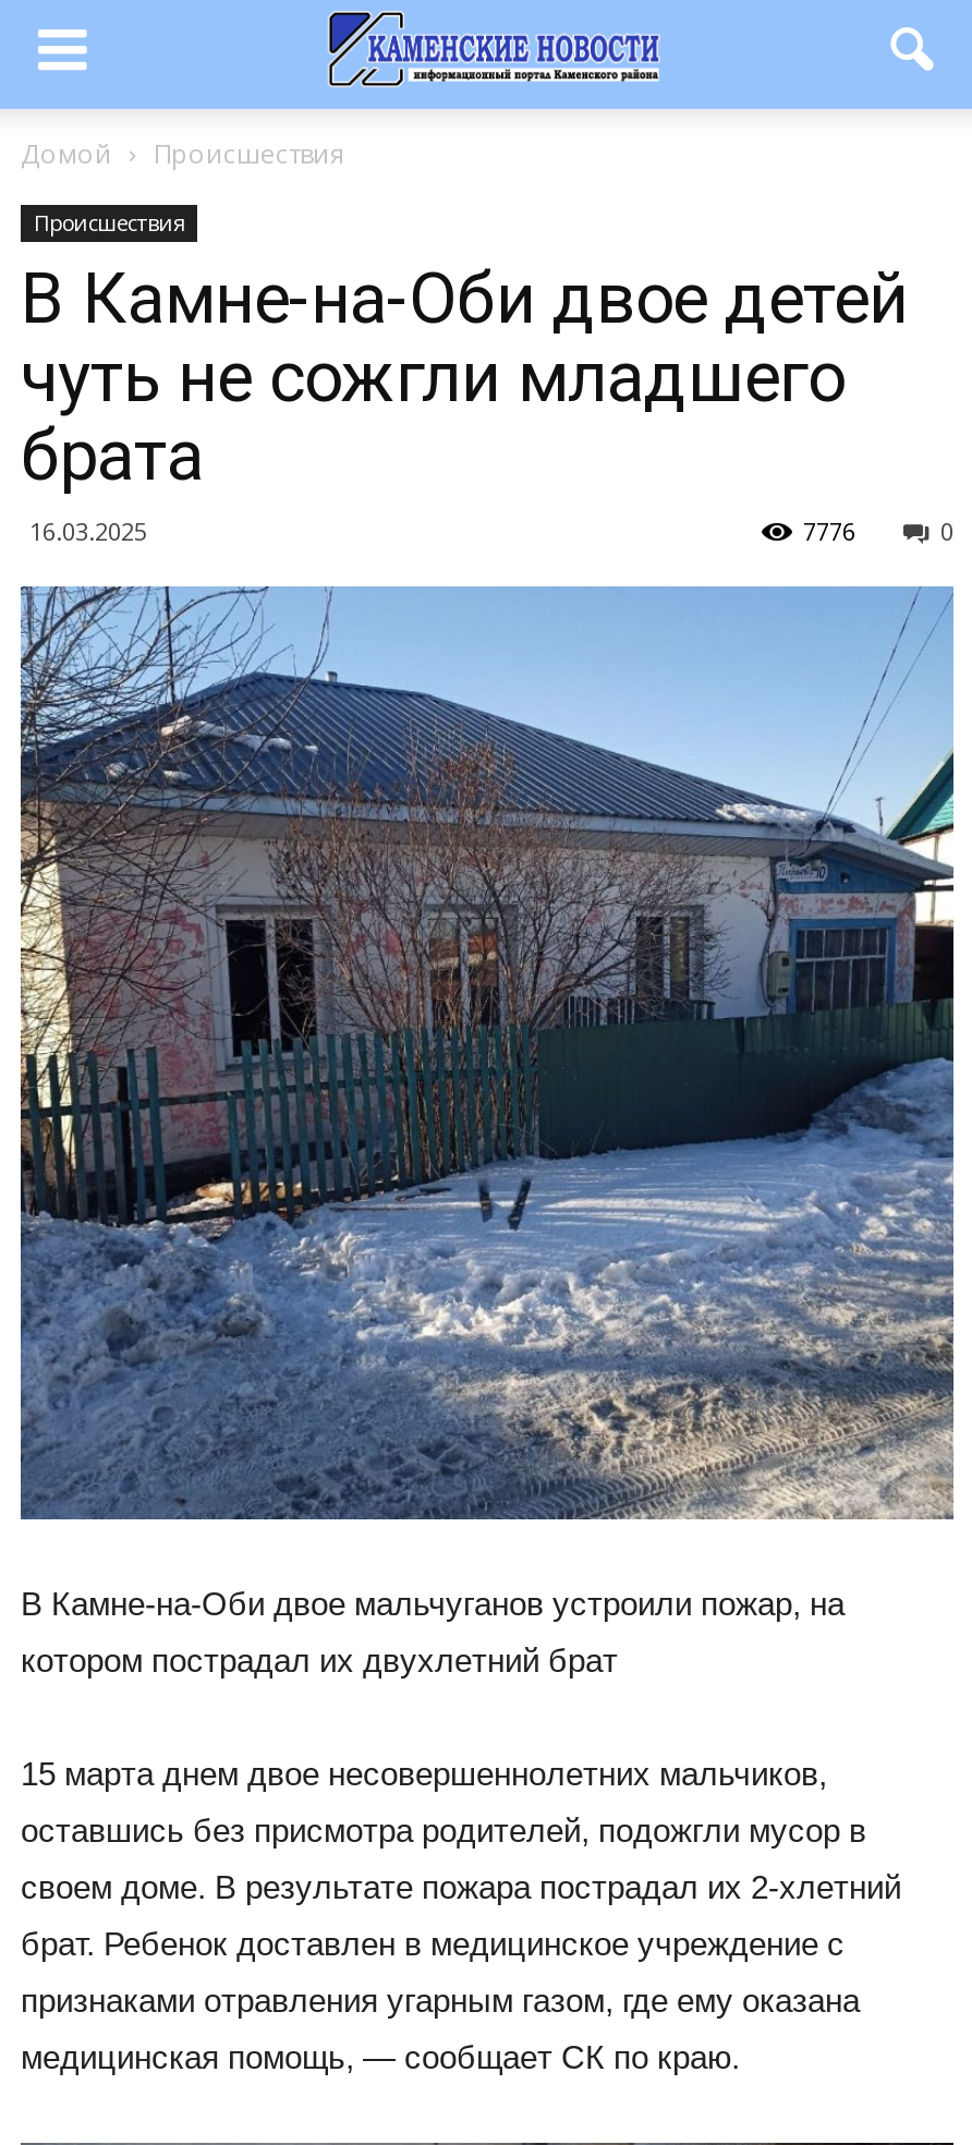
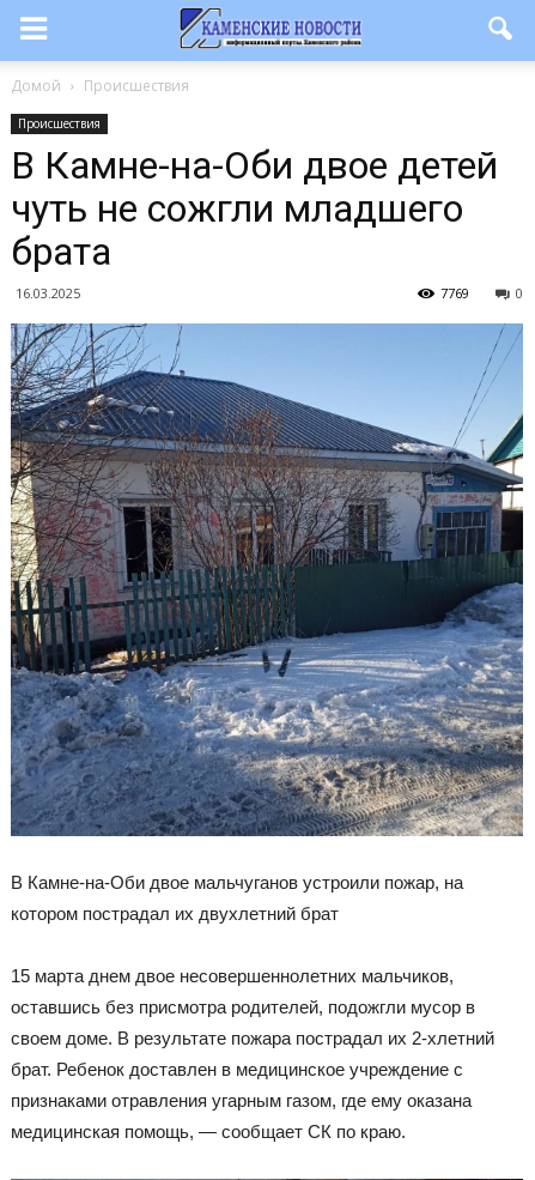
[803,514,855,547] 7776 -> [440,284,469,302] 7769

